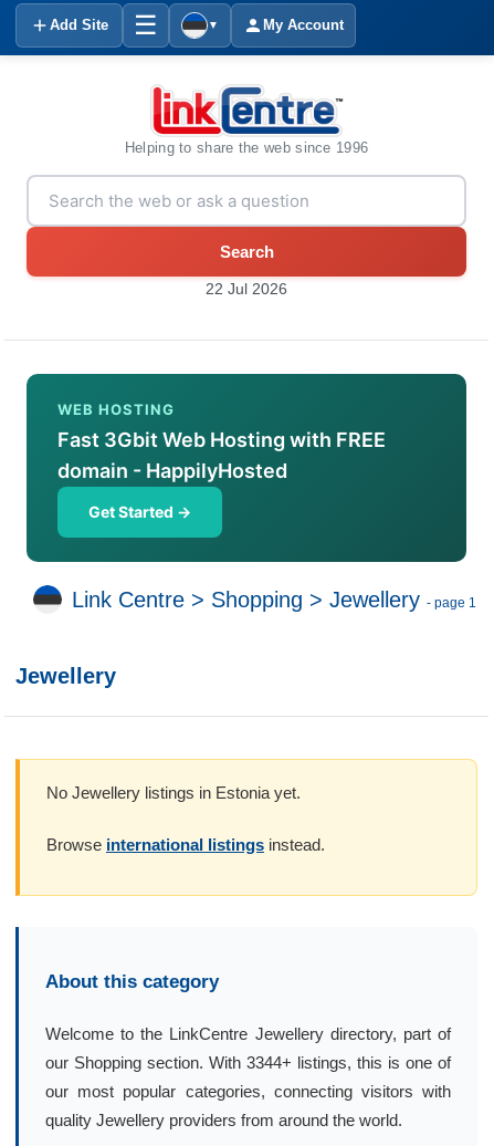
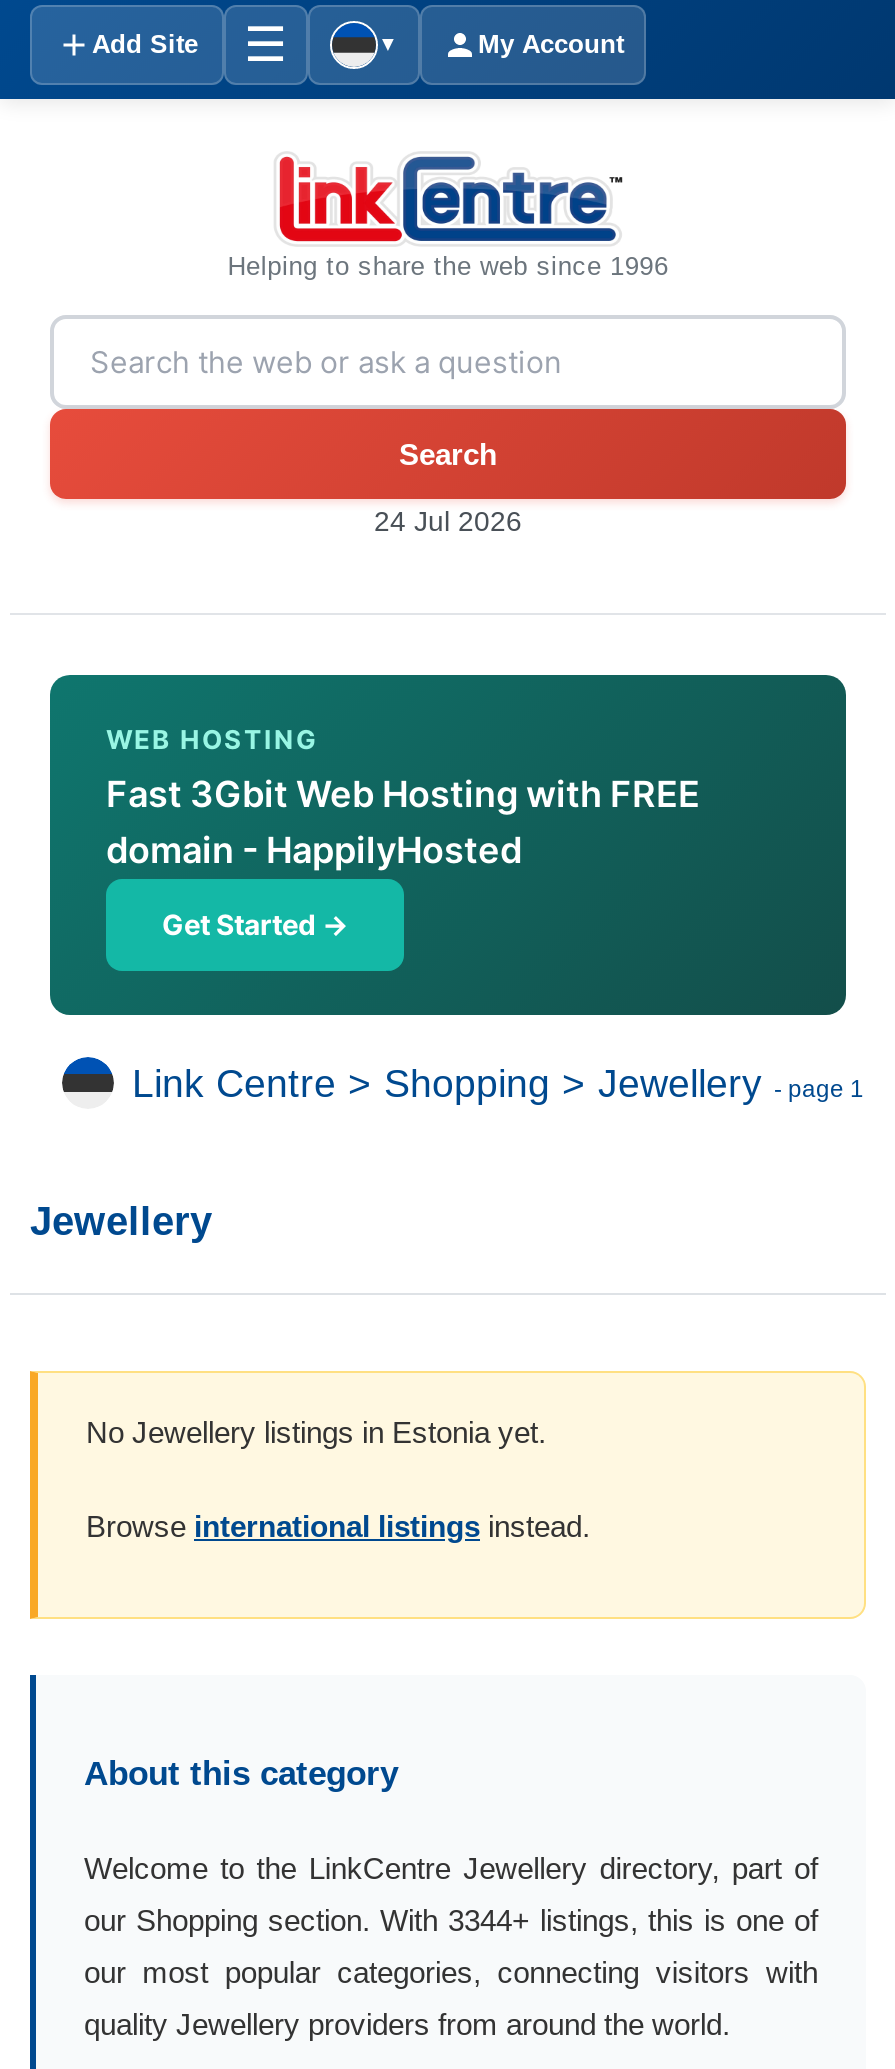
[206,280,287,298] 22 Jul 2026 -> [374,505,522,537] 24 Jul 2026

